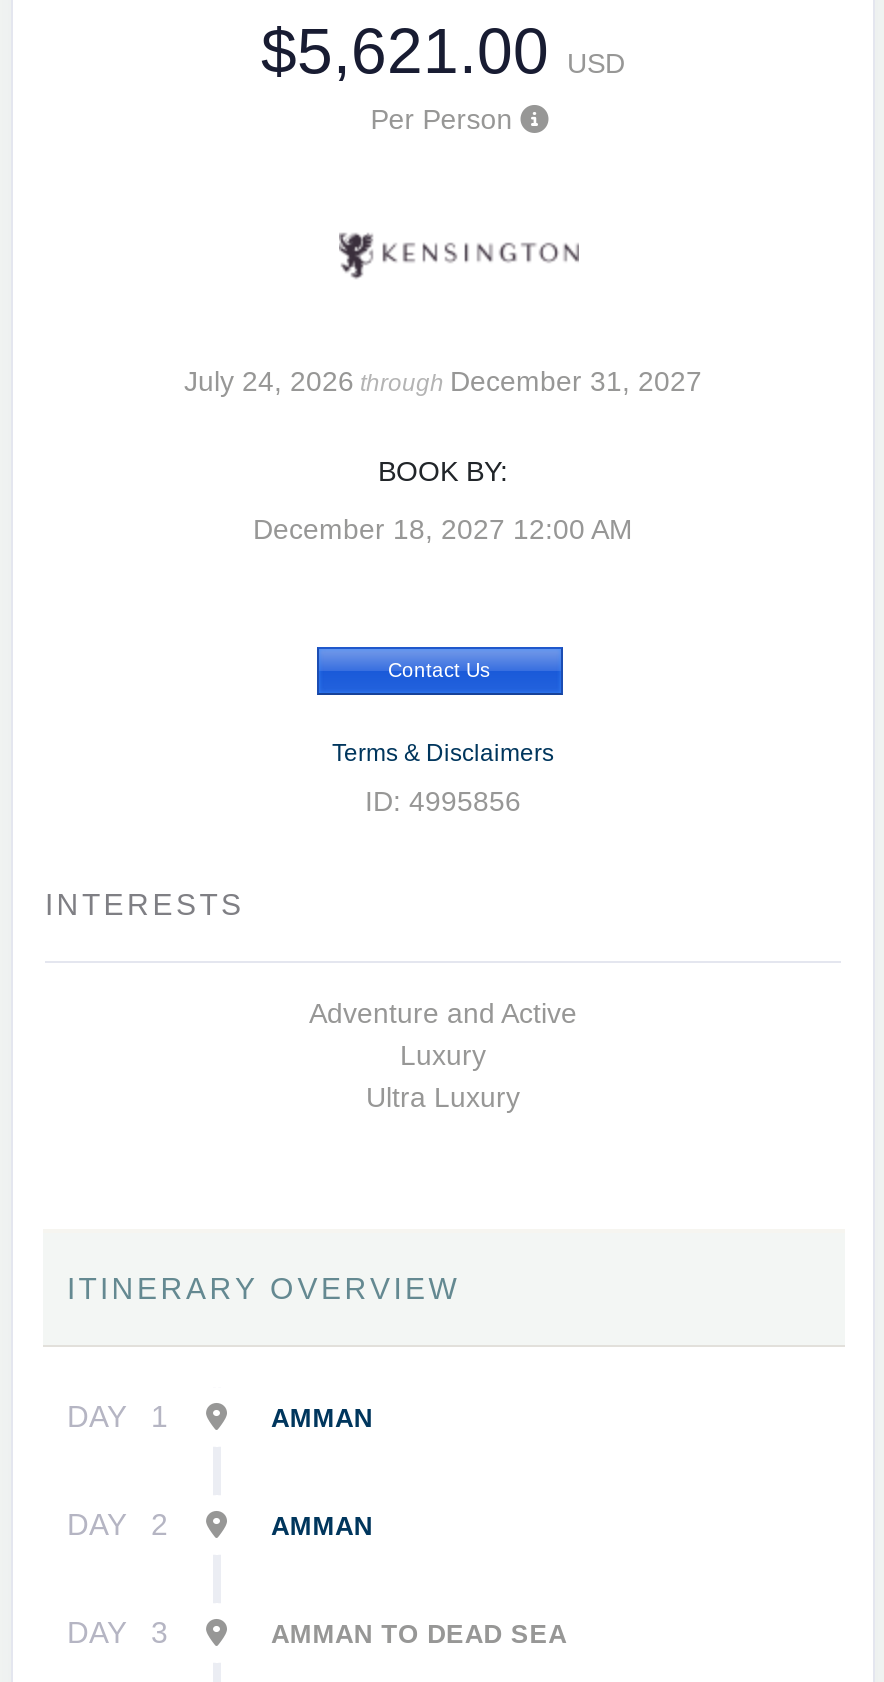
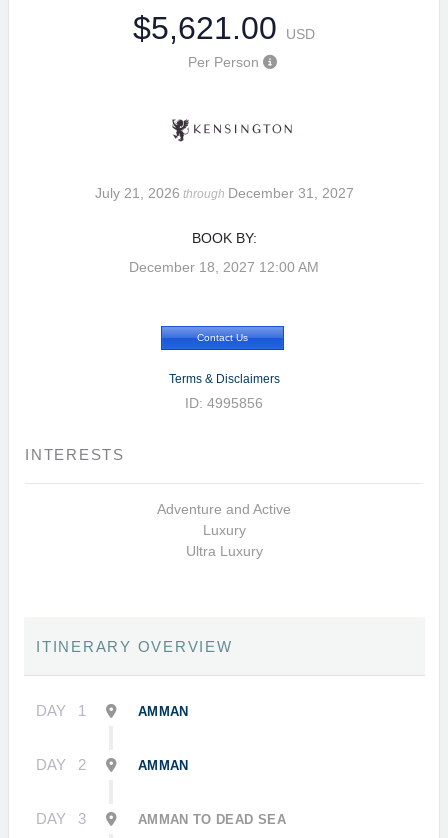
[184,365,702,397] July 24, 2026 through December 31, 2027 -> [94,185,353,201] July 21, 2026 through December 31, 2027

